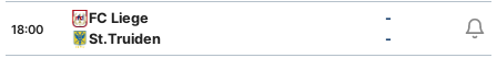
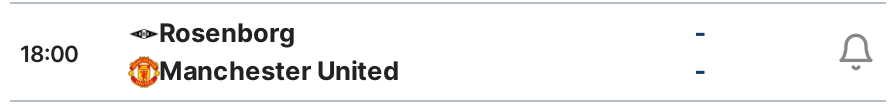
[88,10,148,26] FC Liege -> [159,18,295,48] Rosenborg
[88,31,160,47] St.Truiden -> [159,56,399,86] Manchester United

